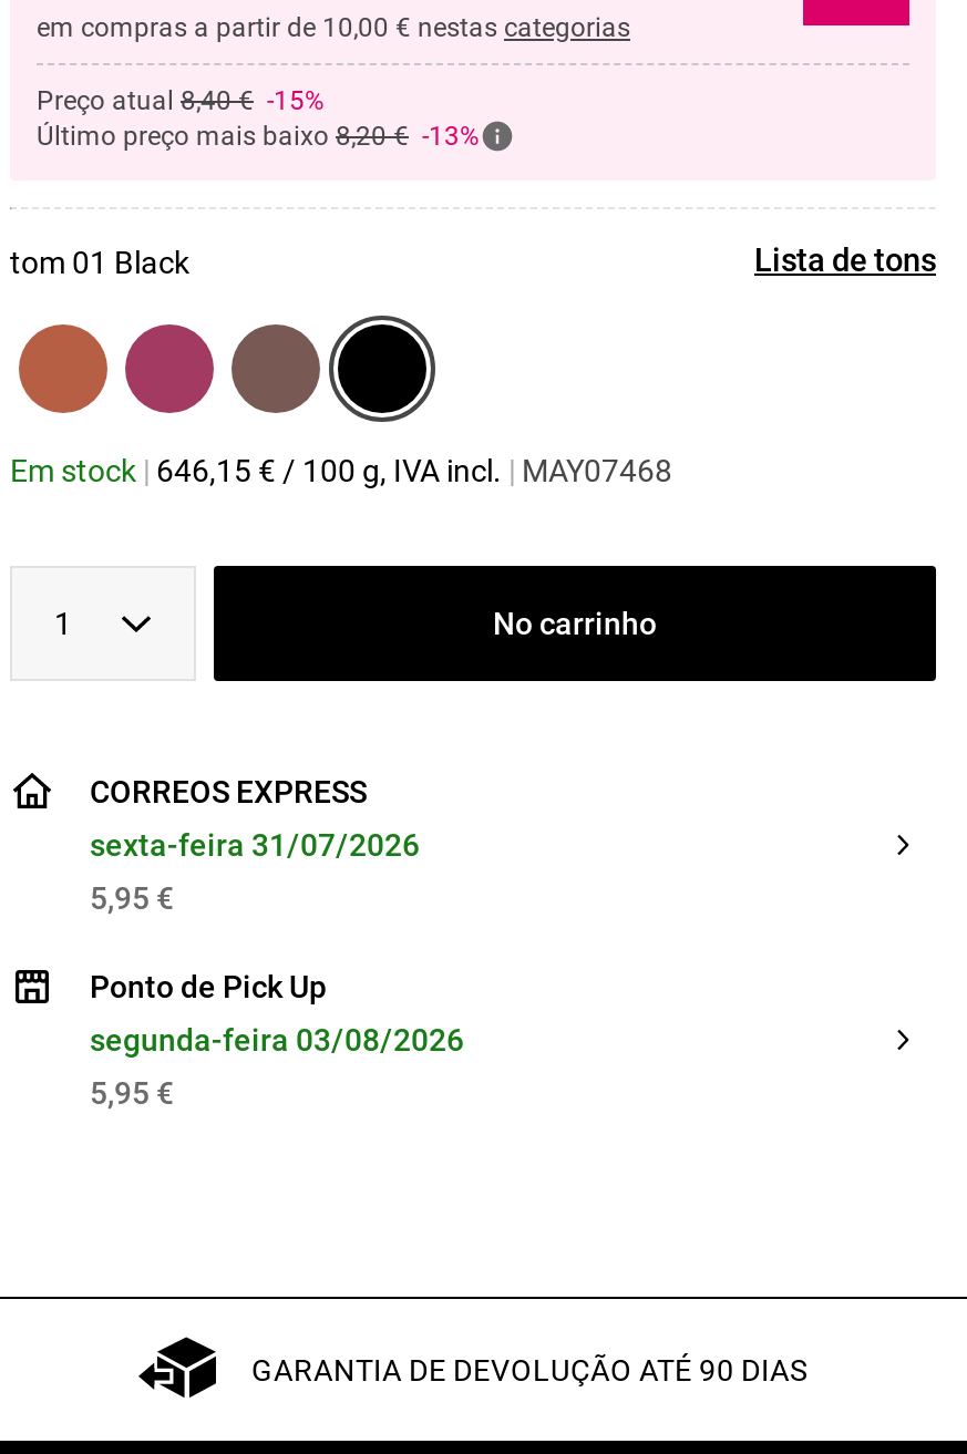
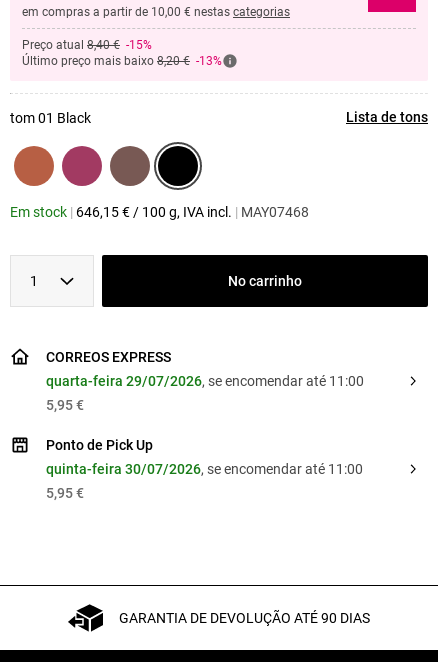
[90,827,420,862] sexta-feira 31/07/2026 -> [46,373,364,389] quarta-feira 29/07/2026, se encomendar até 11:00
[90,1021,464,1057] segunda-feira 03/08/2026 -> [46,461,363,477] quinta-feira 30/07/2026, se encomendar até 11:00

